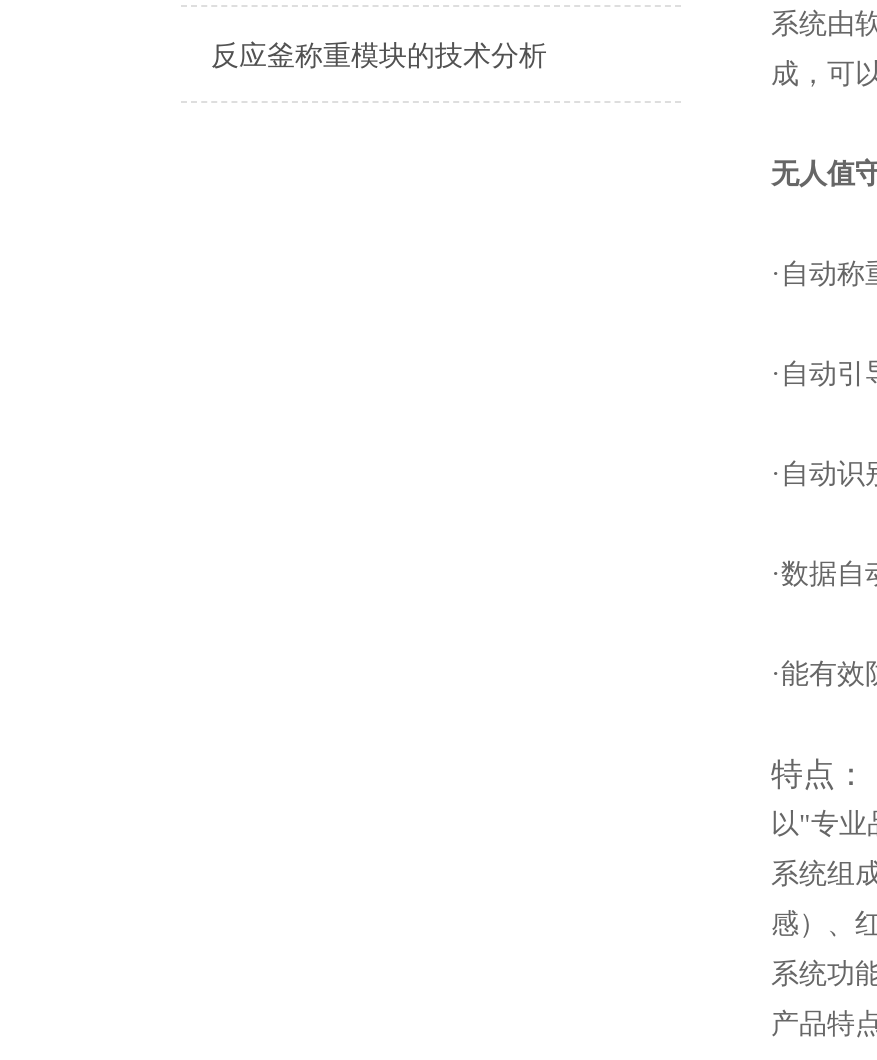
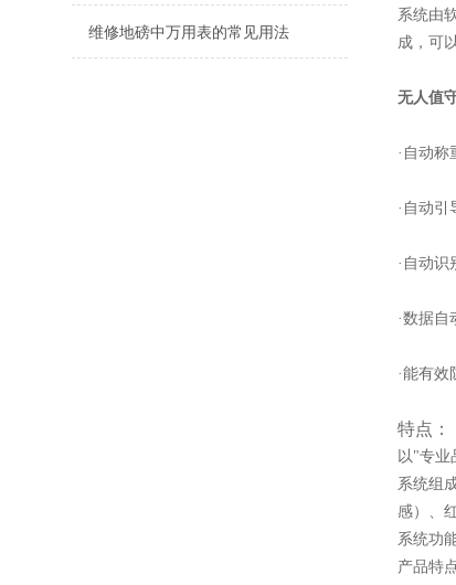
[211,41,547,71] 反应釜称重模块的技术分析 -> [88,24,289,41] 维修地磅中万用表的常见用法

